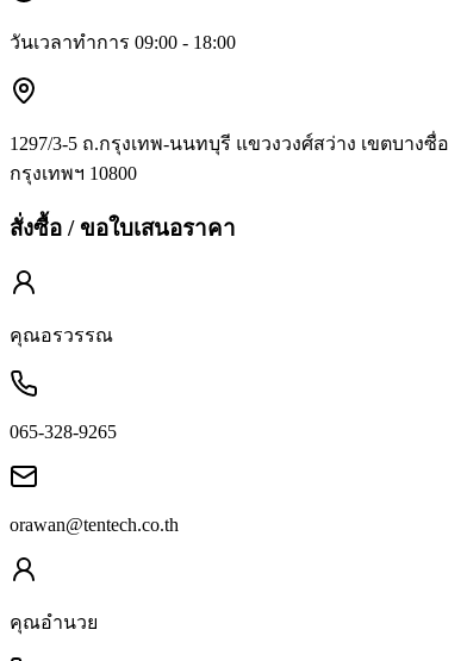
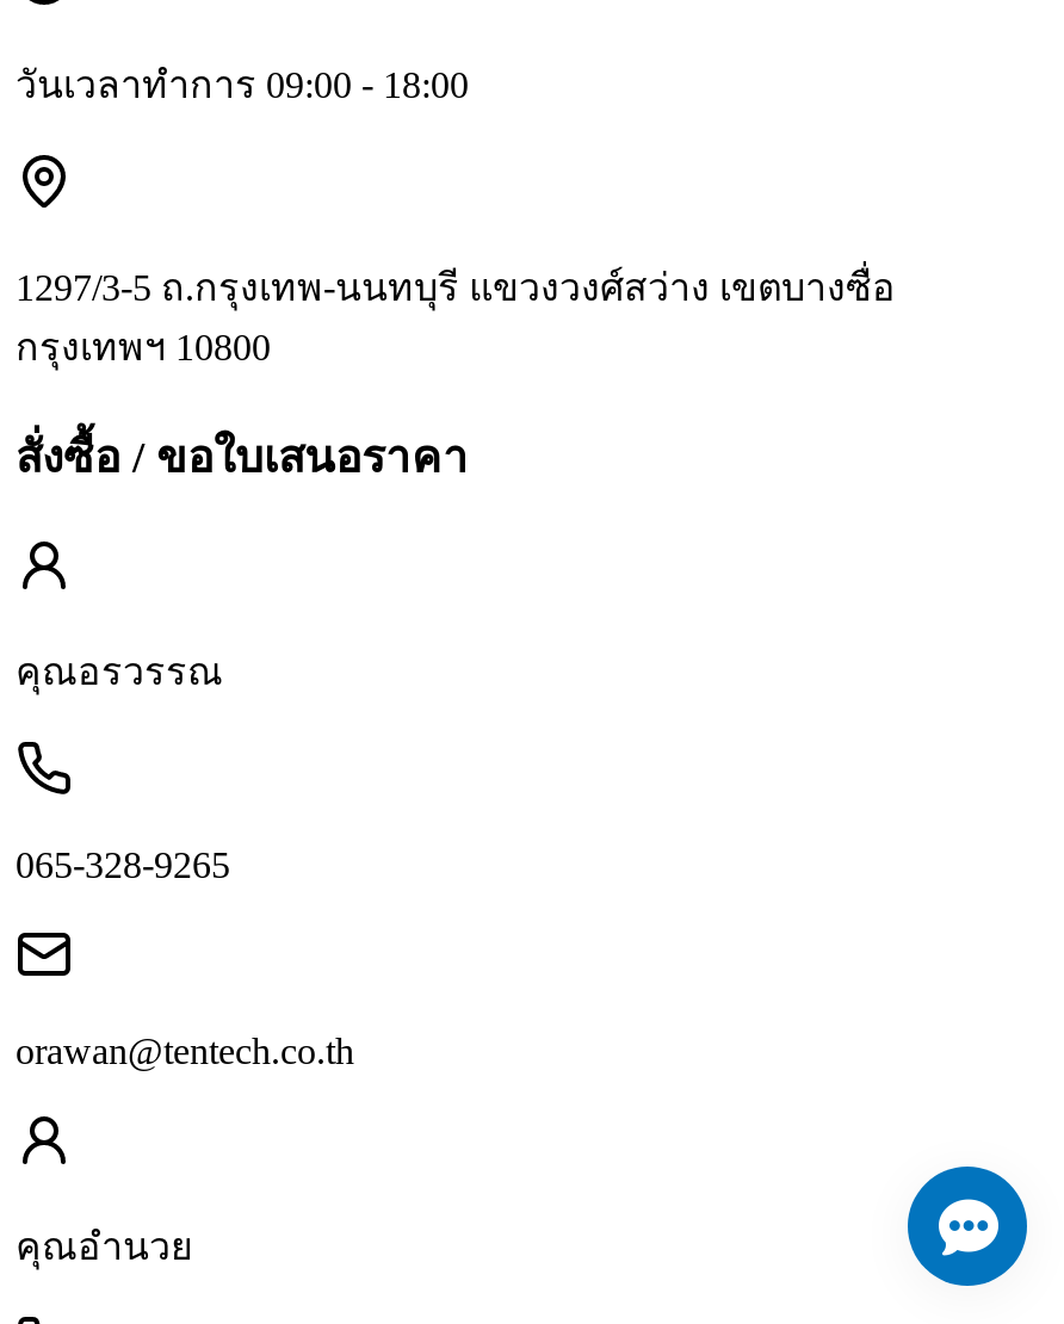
none -> [905,1164,1029,1291] [image]

